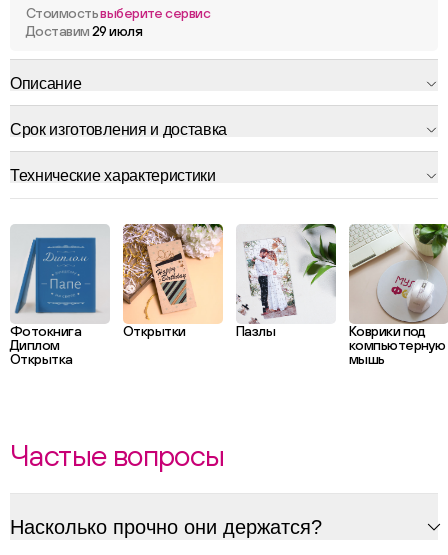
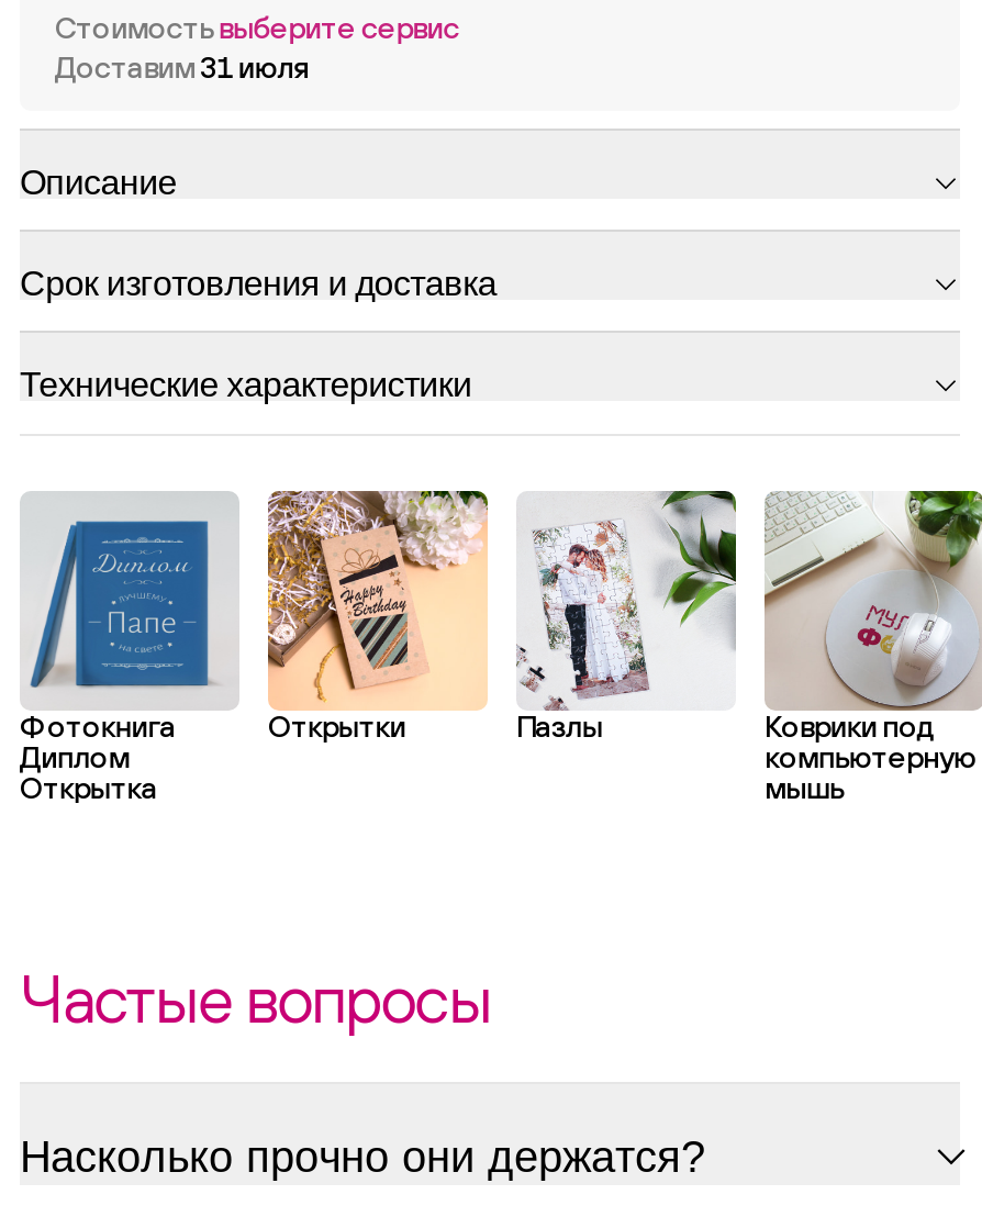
[26,23,142,39] Доставим 29 июля -> [55,49,310,85] Доставим 31 июля

